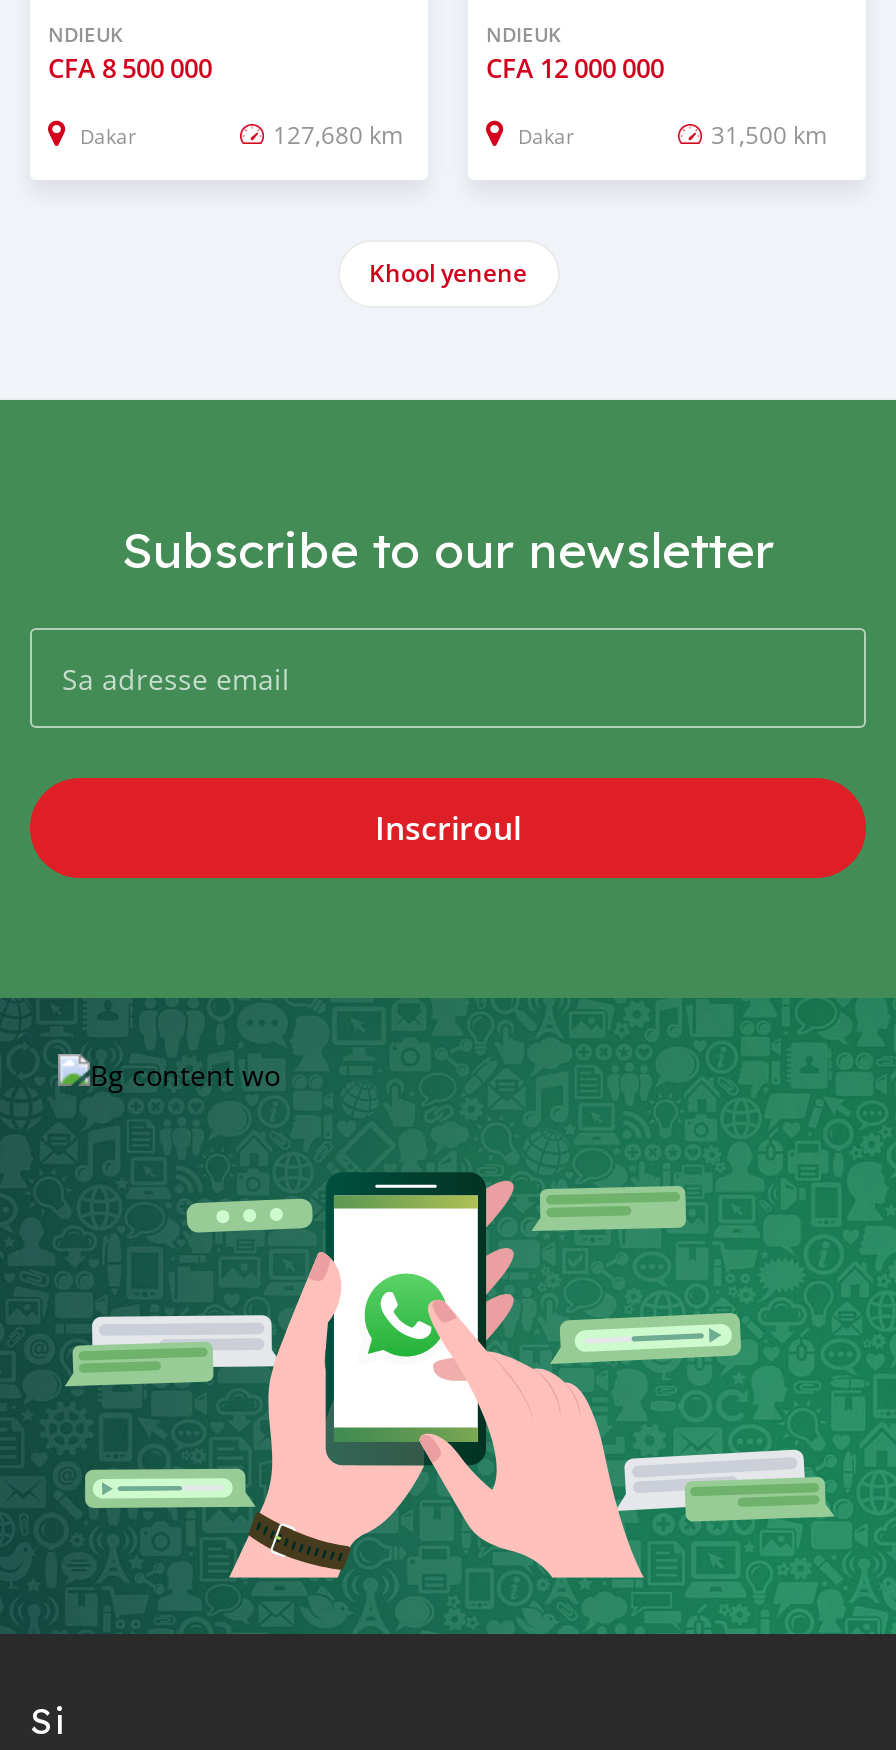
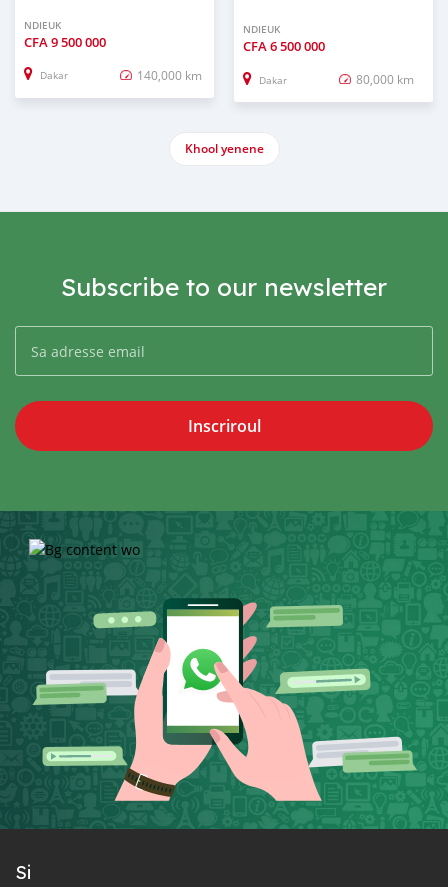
[48,50,212,86] CFA 8 500 000 -> [24,33,106,51] CFA 9 500 000
[486,50,664,86] CFA 12 000 000 -> [243,37,325,55] CFA 6 500 000
[273,118,403,150] 127,680 km -> [136,67,201,83] 140,000 km
[711,118,827,150] 31,500 km -> [355,71,413,87] 80,000 km

